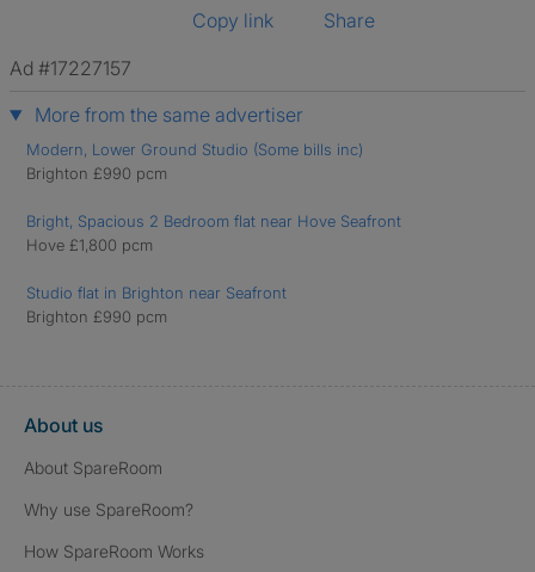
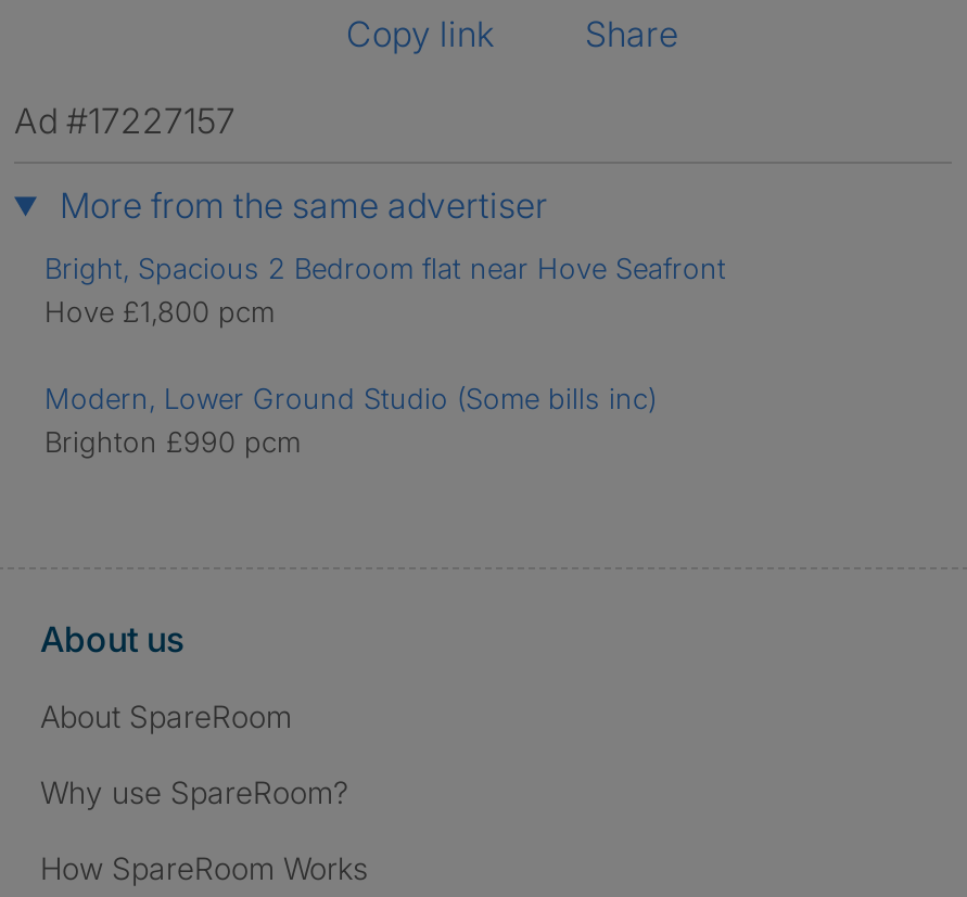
moved [26,140,363,159] -> [44,381,657,415]: Modern, Lower Ground Studio (Some bills inc)
[26,164,167,183] Brighton £990 pcm -> none
[26,283,287,302] Studio flat in Brighton near Seafront -> none

